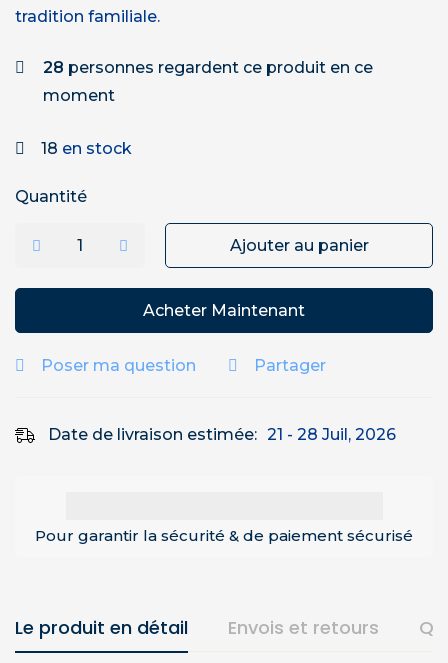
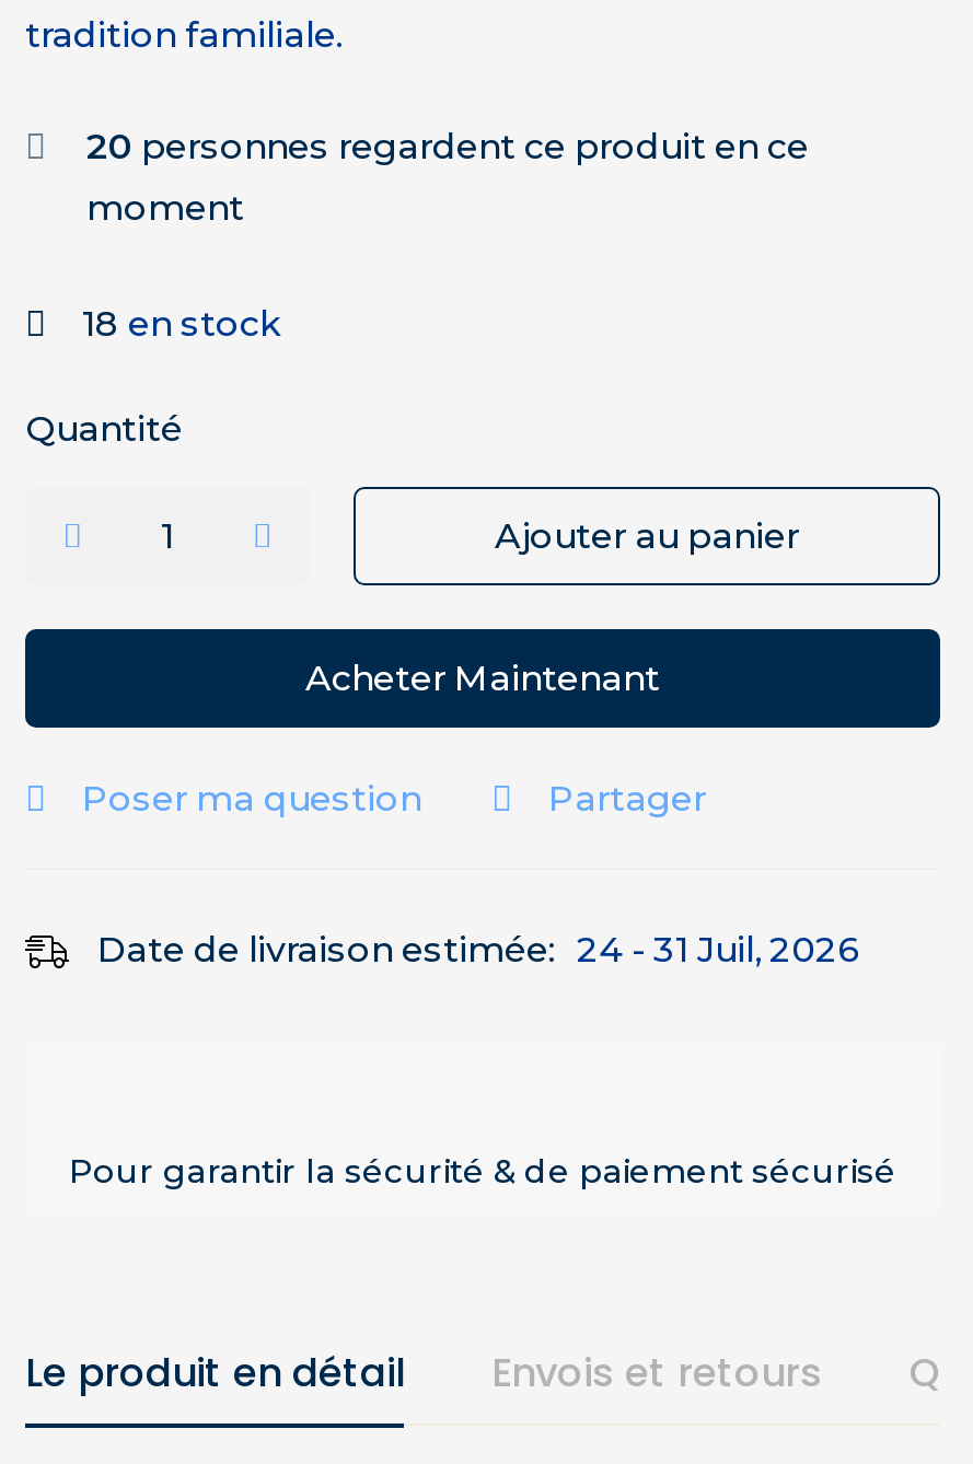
[43,58,373,77] 28 personnes regardent ce produit en ce -> [86,126,809,167] 20 personnes regardent ce produit en ce
[48,425,396,444] Date de livraison estimée: 21 - 28 Juil, 2026 -> [97,929,859,971] Date de livraison estimée: 24 - 31 Juil, 2026

